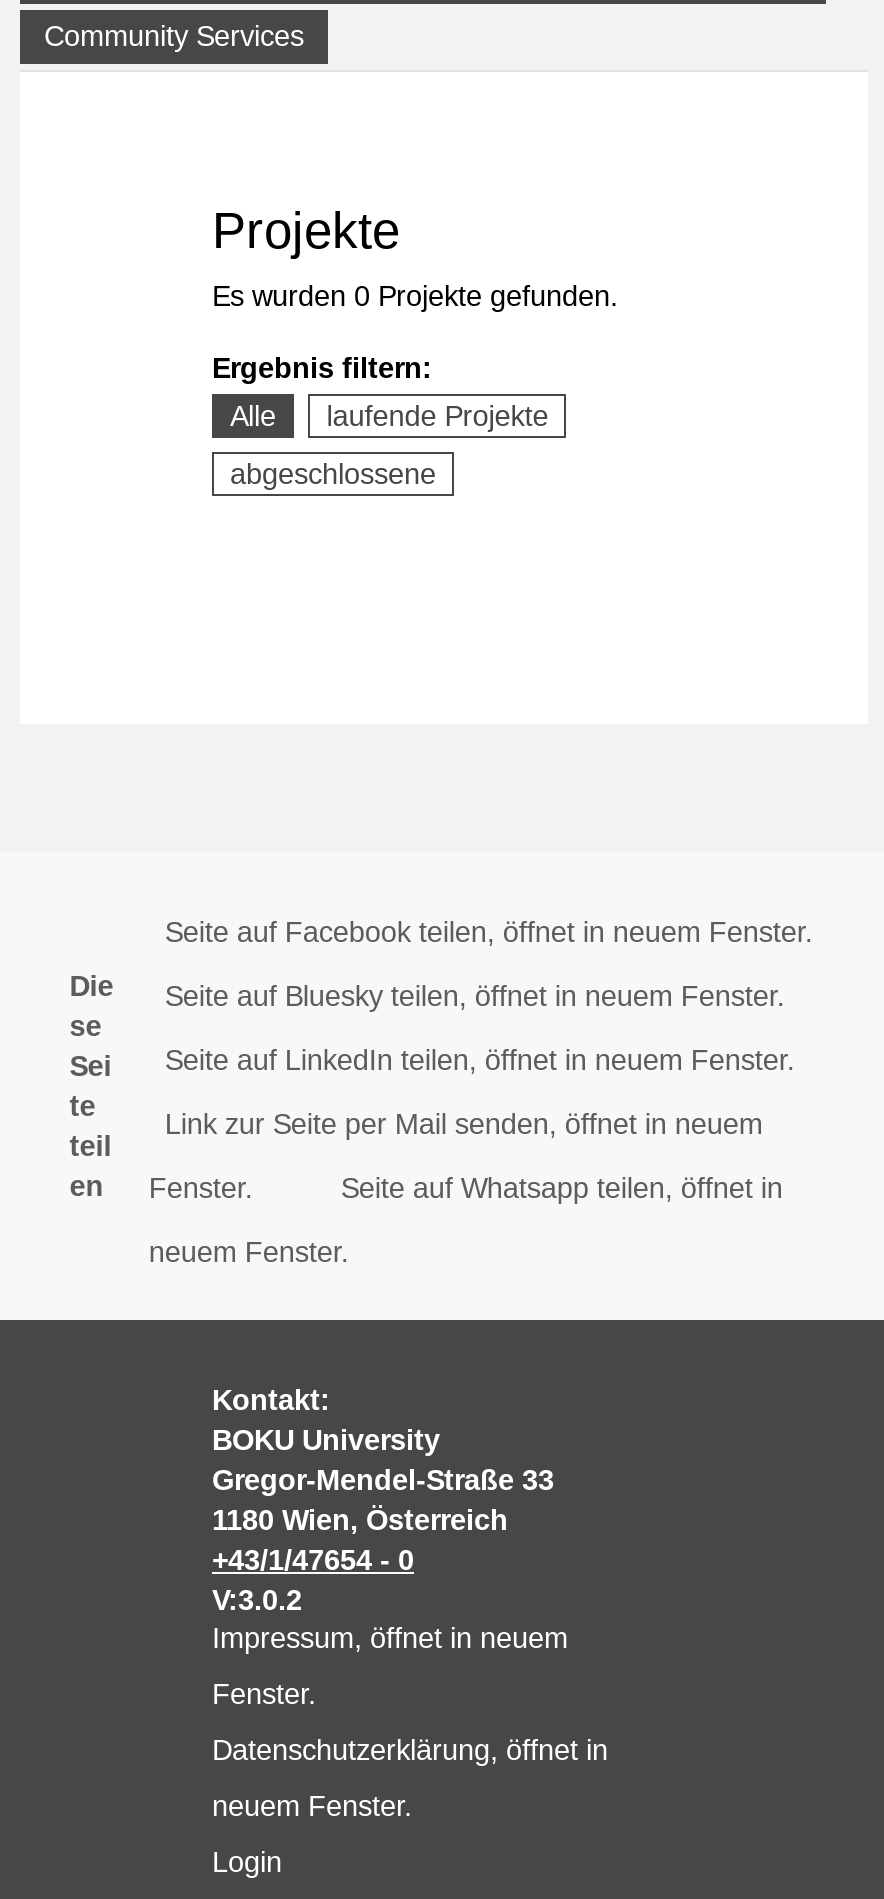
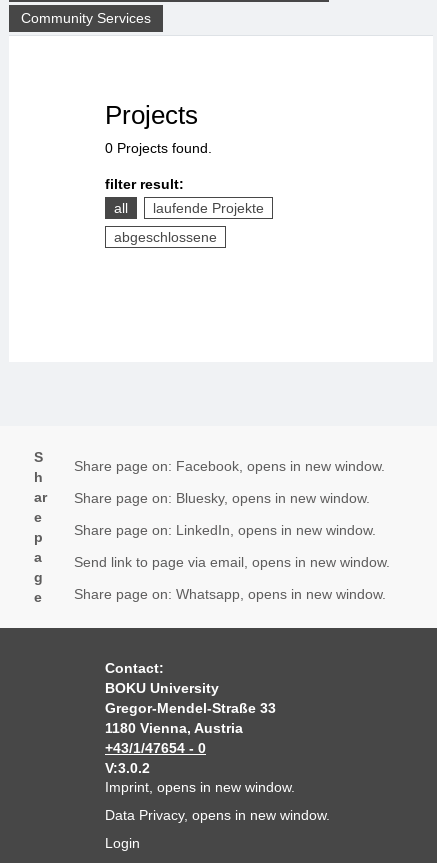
[212,201,618,311] Projekte | Es wurden 0 Projekte gefunden. -> [105,101,212,156] Projects | 0 Projects found.
[212,351,432,383] Ergebnis filtern: -> [105,176,184,192] filter result:
[230,400,276,432] Alle -> [114,200,128,216] all
[149,916,813,1268] Seite auf Facebook teilen, öffnet in neuem Fenster. | Seite auf Bluesky teilen, öffnet in neuem Fenster. | Seite auf LinkedIn teilen, öffnet in neuem Fenster. | Link zur Seite per Mail senden, öffnet in neuem | Fenster. | Seite auf Whatsapp teilen, öffnet in | neuem Fenster. -> [74,458,390,602] Share page on: Facebook, opens in new window. | Share page on: Bluesky, opens in new window. | Share page on: LinkedIn, opens in new window. | Send link to page via email, opens in new window. | Share page on: Whatsapp, opens in new window.
[70,970,114,1202] Die | se | Sei | te | teil | en -> [34,449,47,605] S | h | ar | e | p | a | g | e
[212,1385,330,1417] Kontakt: -> [105,660,164,676] Contact:
[212,1505,508,1537] 1180 Wien, Österreich -> [105,720,243,736] 1180 Vienna, Austria
[212,1623,608,1823] Impressum, öffnet in neuem | Fenster. | Datenschutzerklärung, öffnet in | neuem Fenster. -> [105,779,330,823] Imprint, opens in new window. | Data Privacy, opens in new window.

